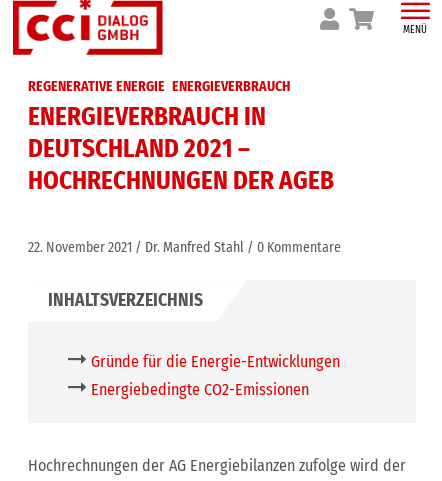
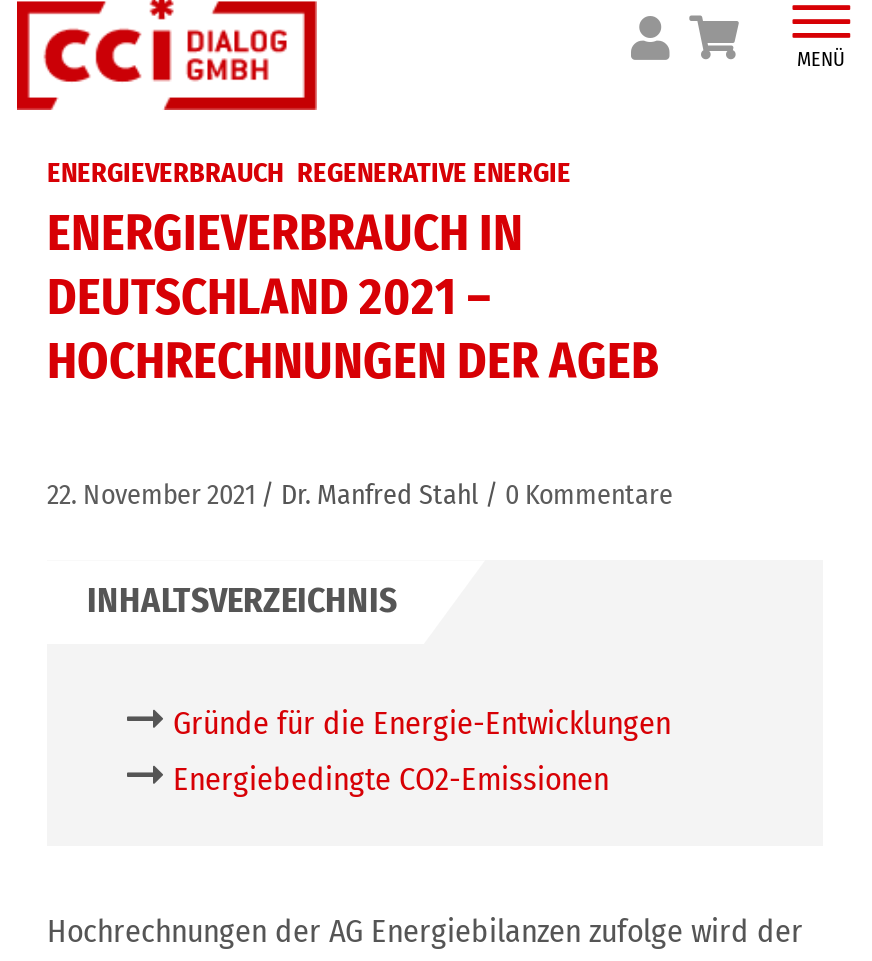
[28,78,290,95] REGENERATIVE ENERGIE ENERGIEVERBRAUCH -> [47,156,571,190] ENERGIEVERBRAUCH REGENERATIVE ENERGIE

